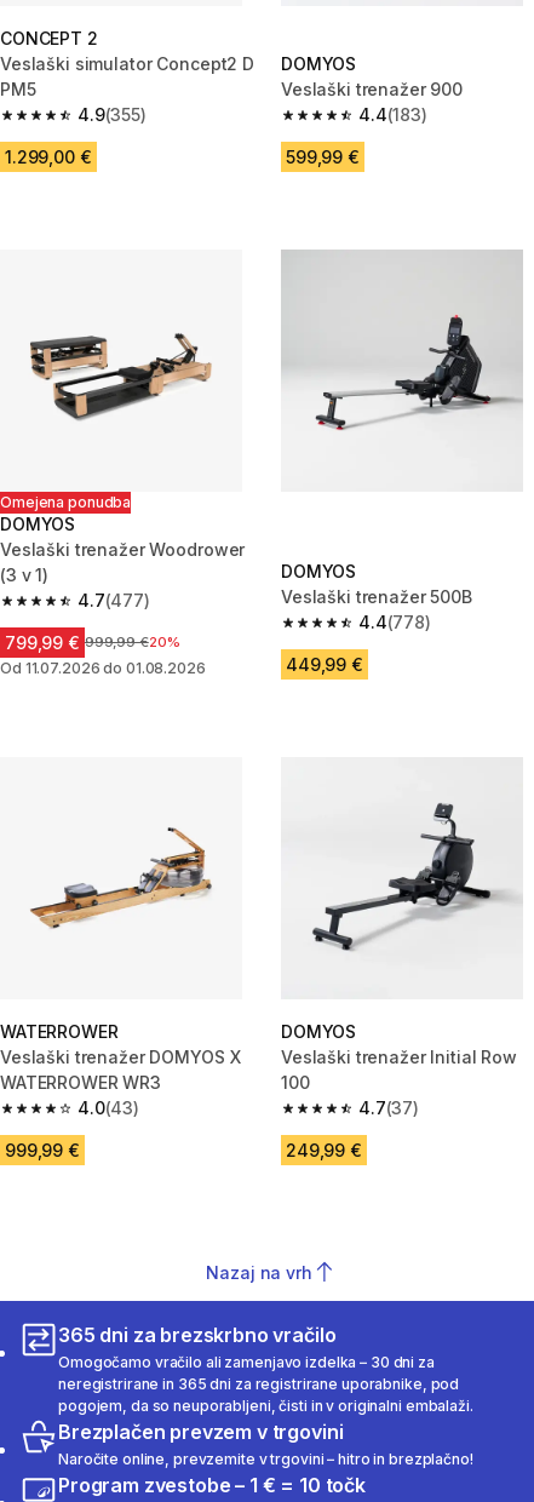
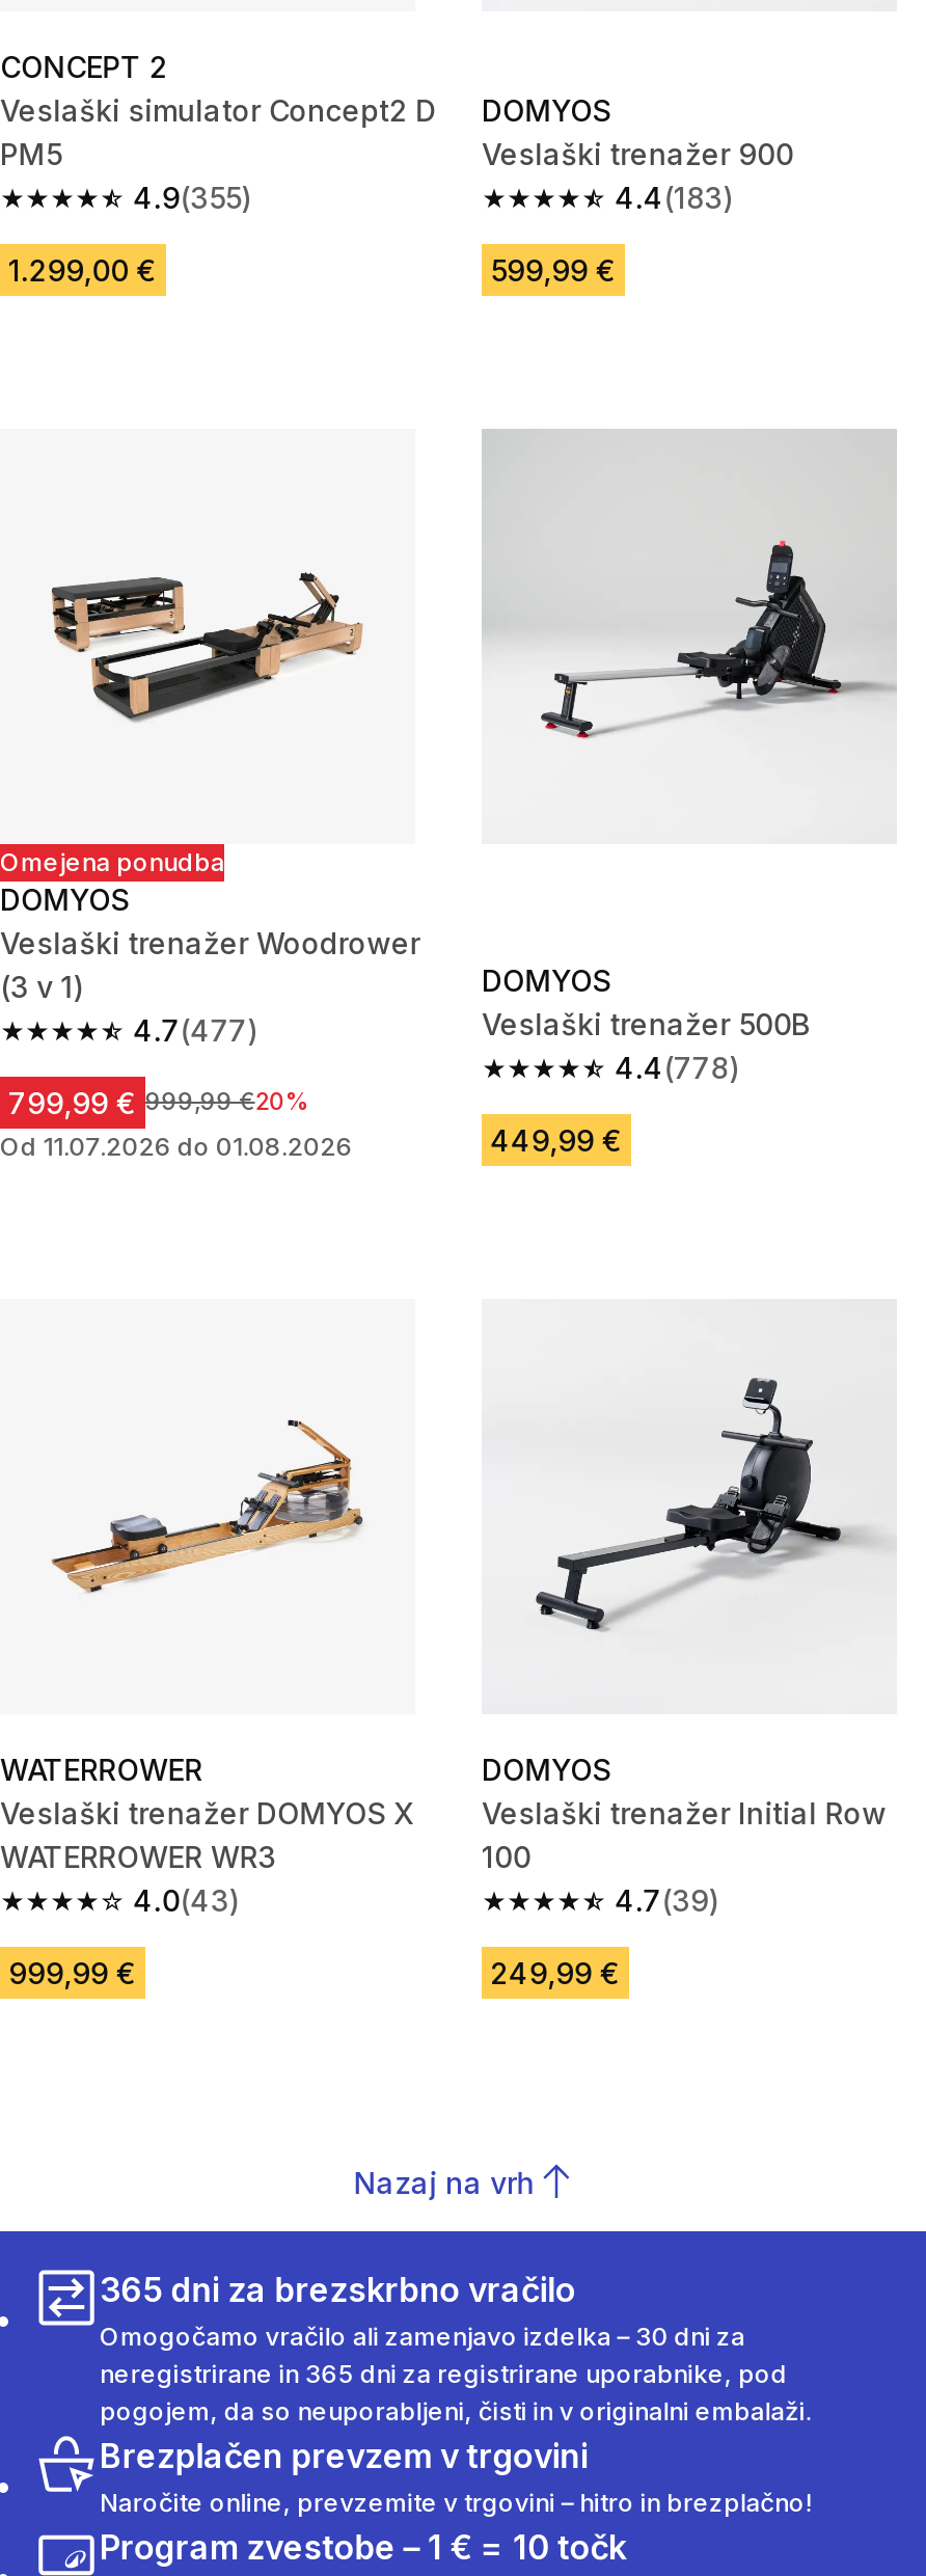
[358,1097,419,1118] 4.7 (37) -> [615,1882,718,1918] 4.7 (39)

